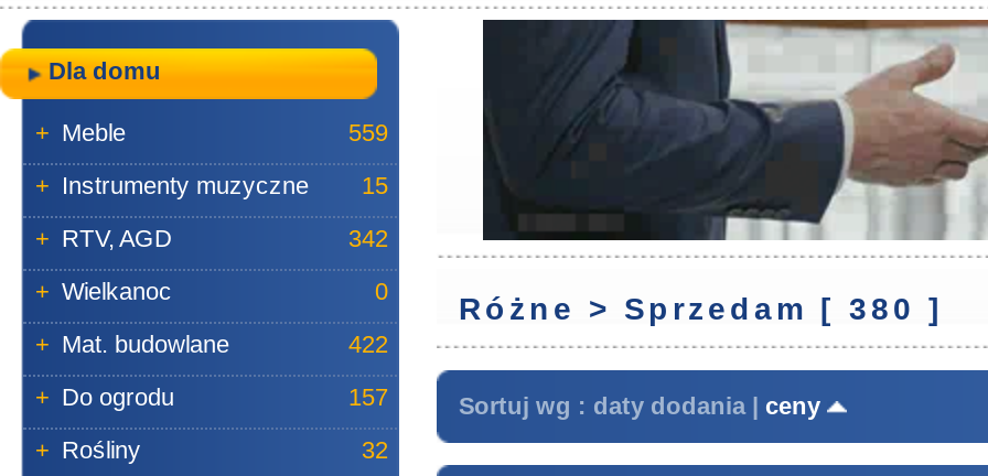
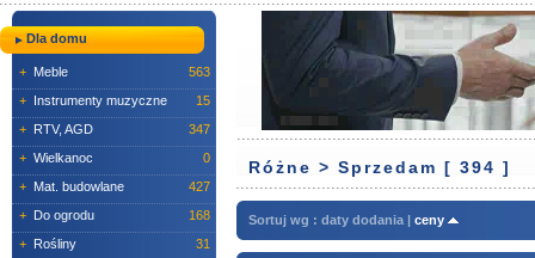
[348,119,388,145] 559 -> [189,64,210,79] 563
[348,225,388,251] 342 -> [189,122,210,136] 347
[459,291,944,326] Różne > Sprzedam [ 380 ] -> [248,158,511,177] Różne > Sprzedam [ 394 ]
[348,331,388,357] 422 -> [189,179,210,193] 427
[348,383,388,410] 157 -> [189,208,210,222] 168
[362,436,388,463] 32 -> [196,236,210,251] 31

